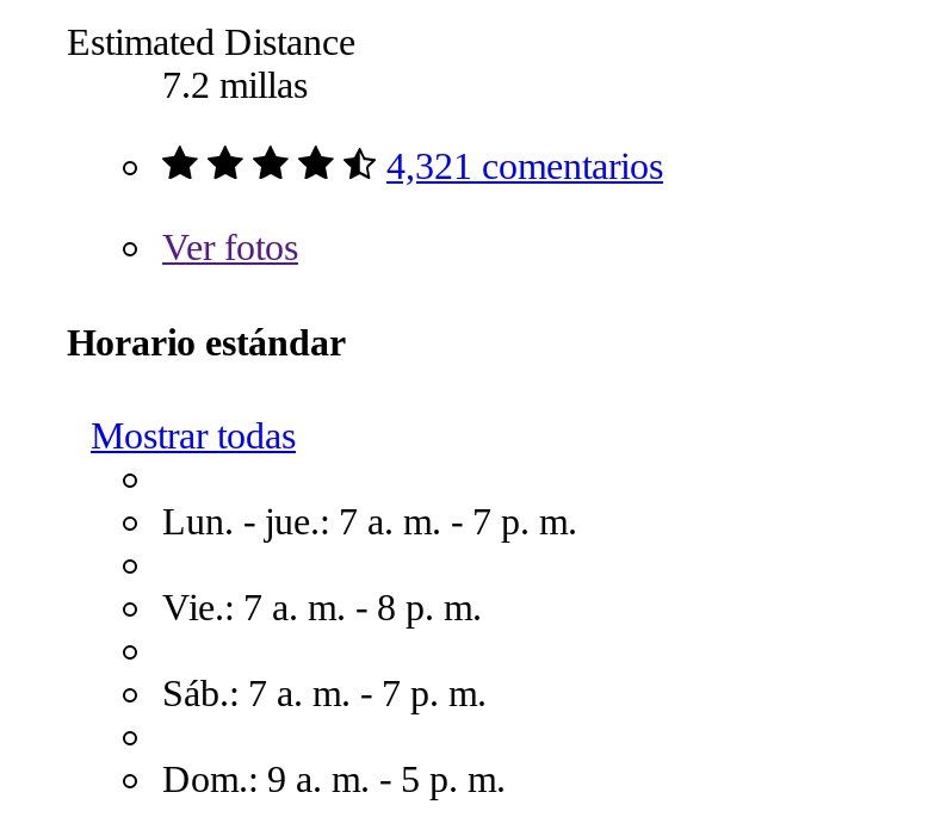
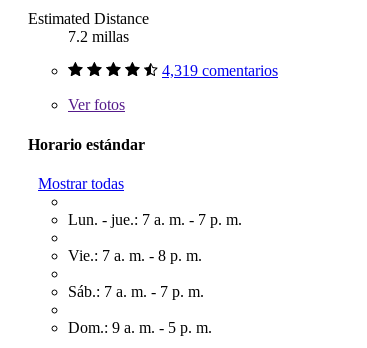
[386,147,663,187] 4,321 comentarios -> [162,62,278,79] 4,319 comentarios

